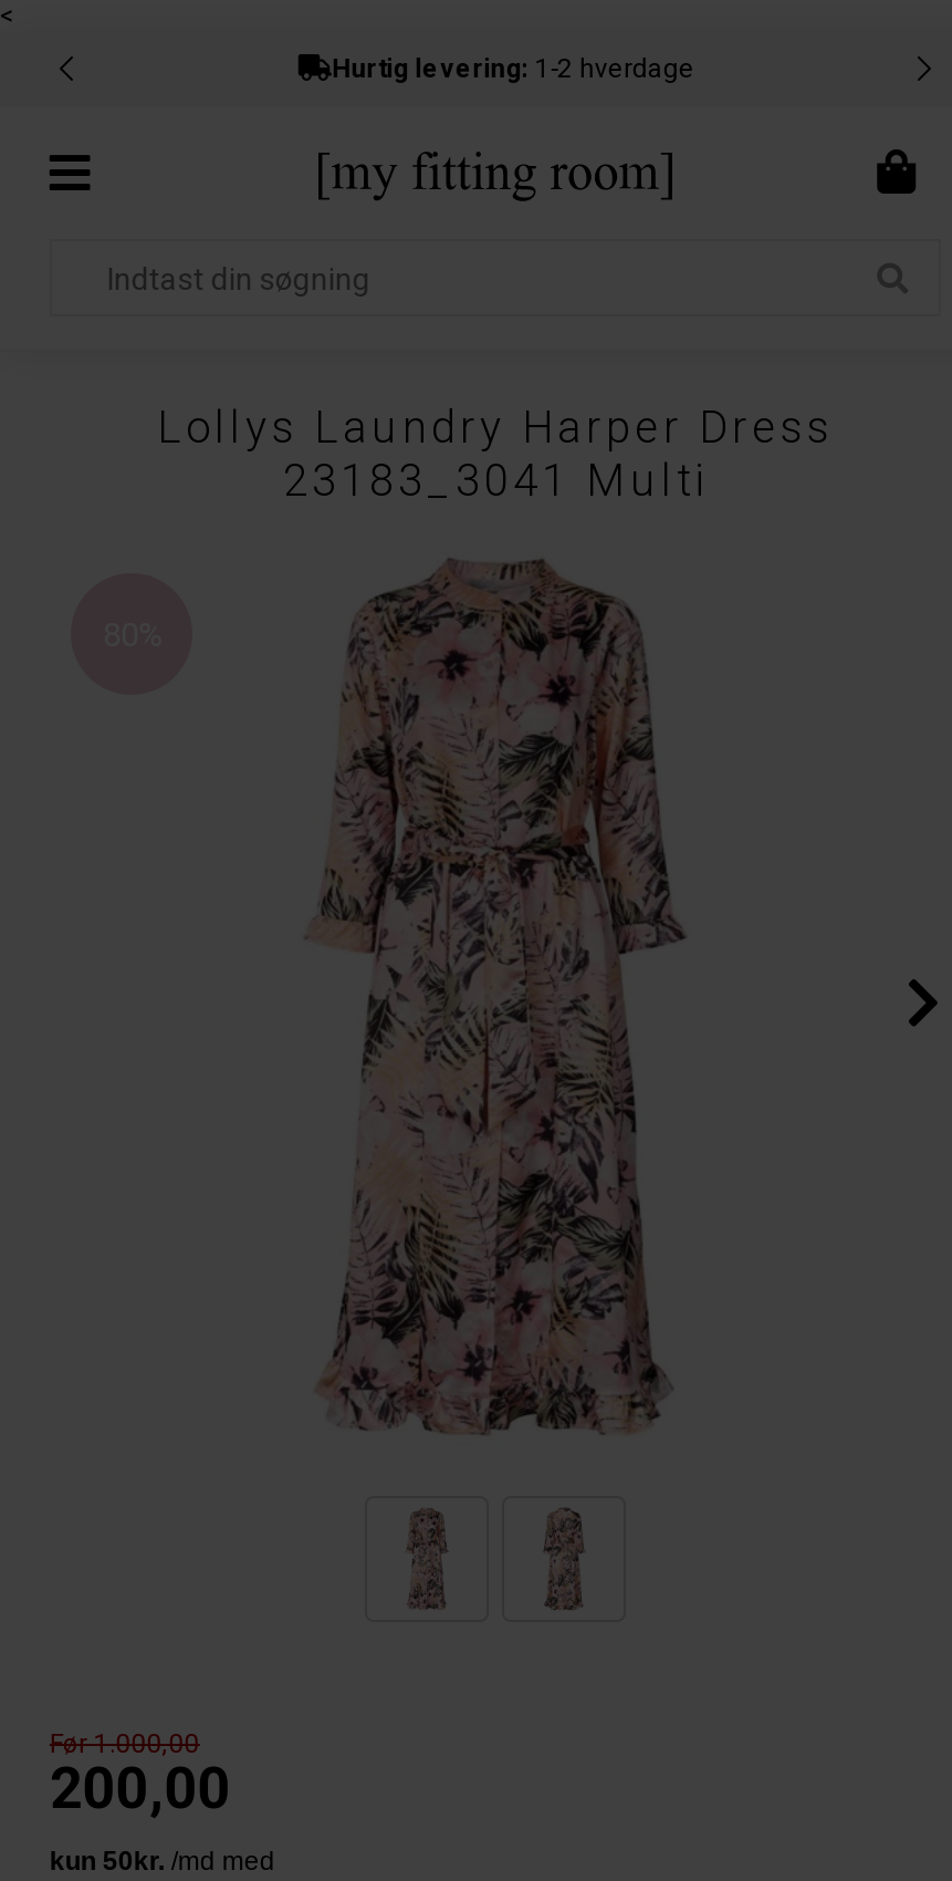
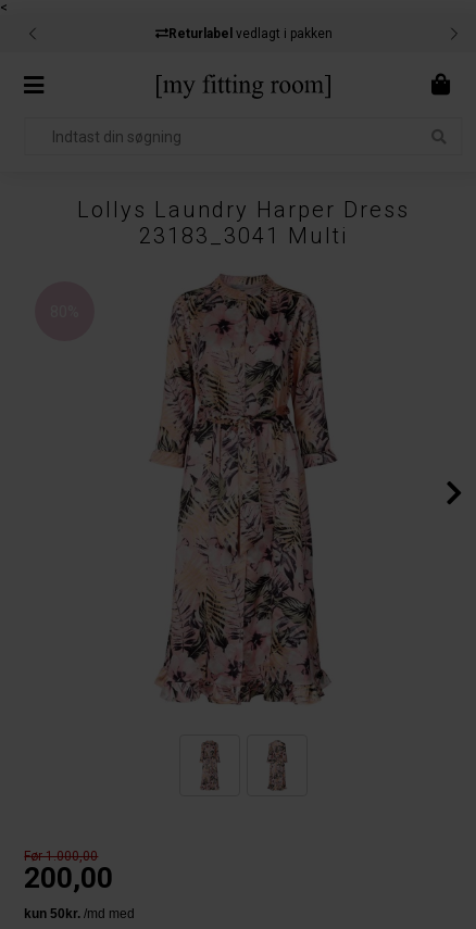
[331,53,694,84] Hurtig levering: 1-2 hverdage -> [168,26,332,41] Returlabel vedlagt i pakken

